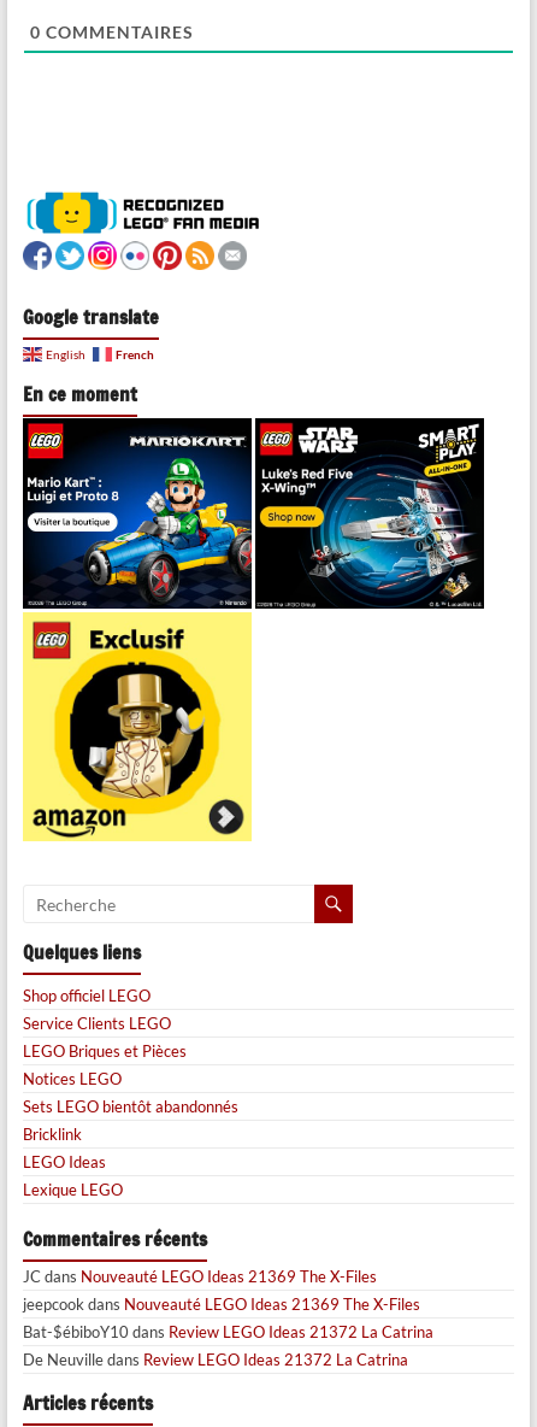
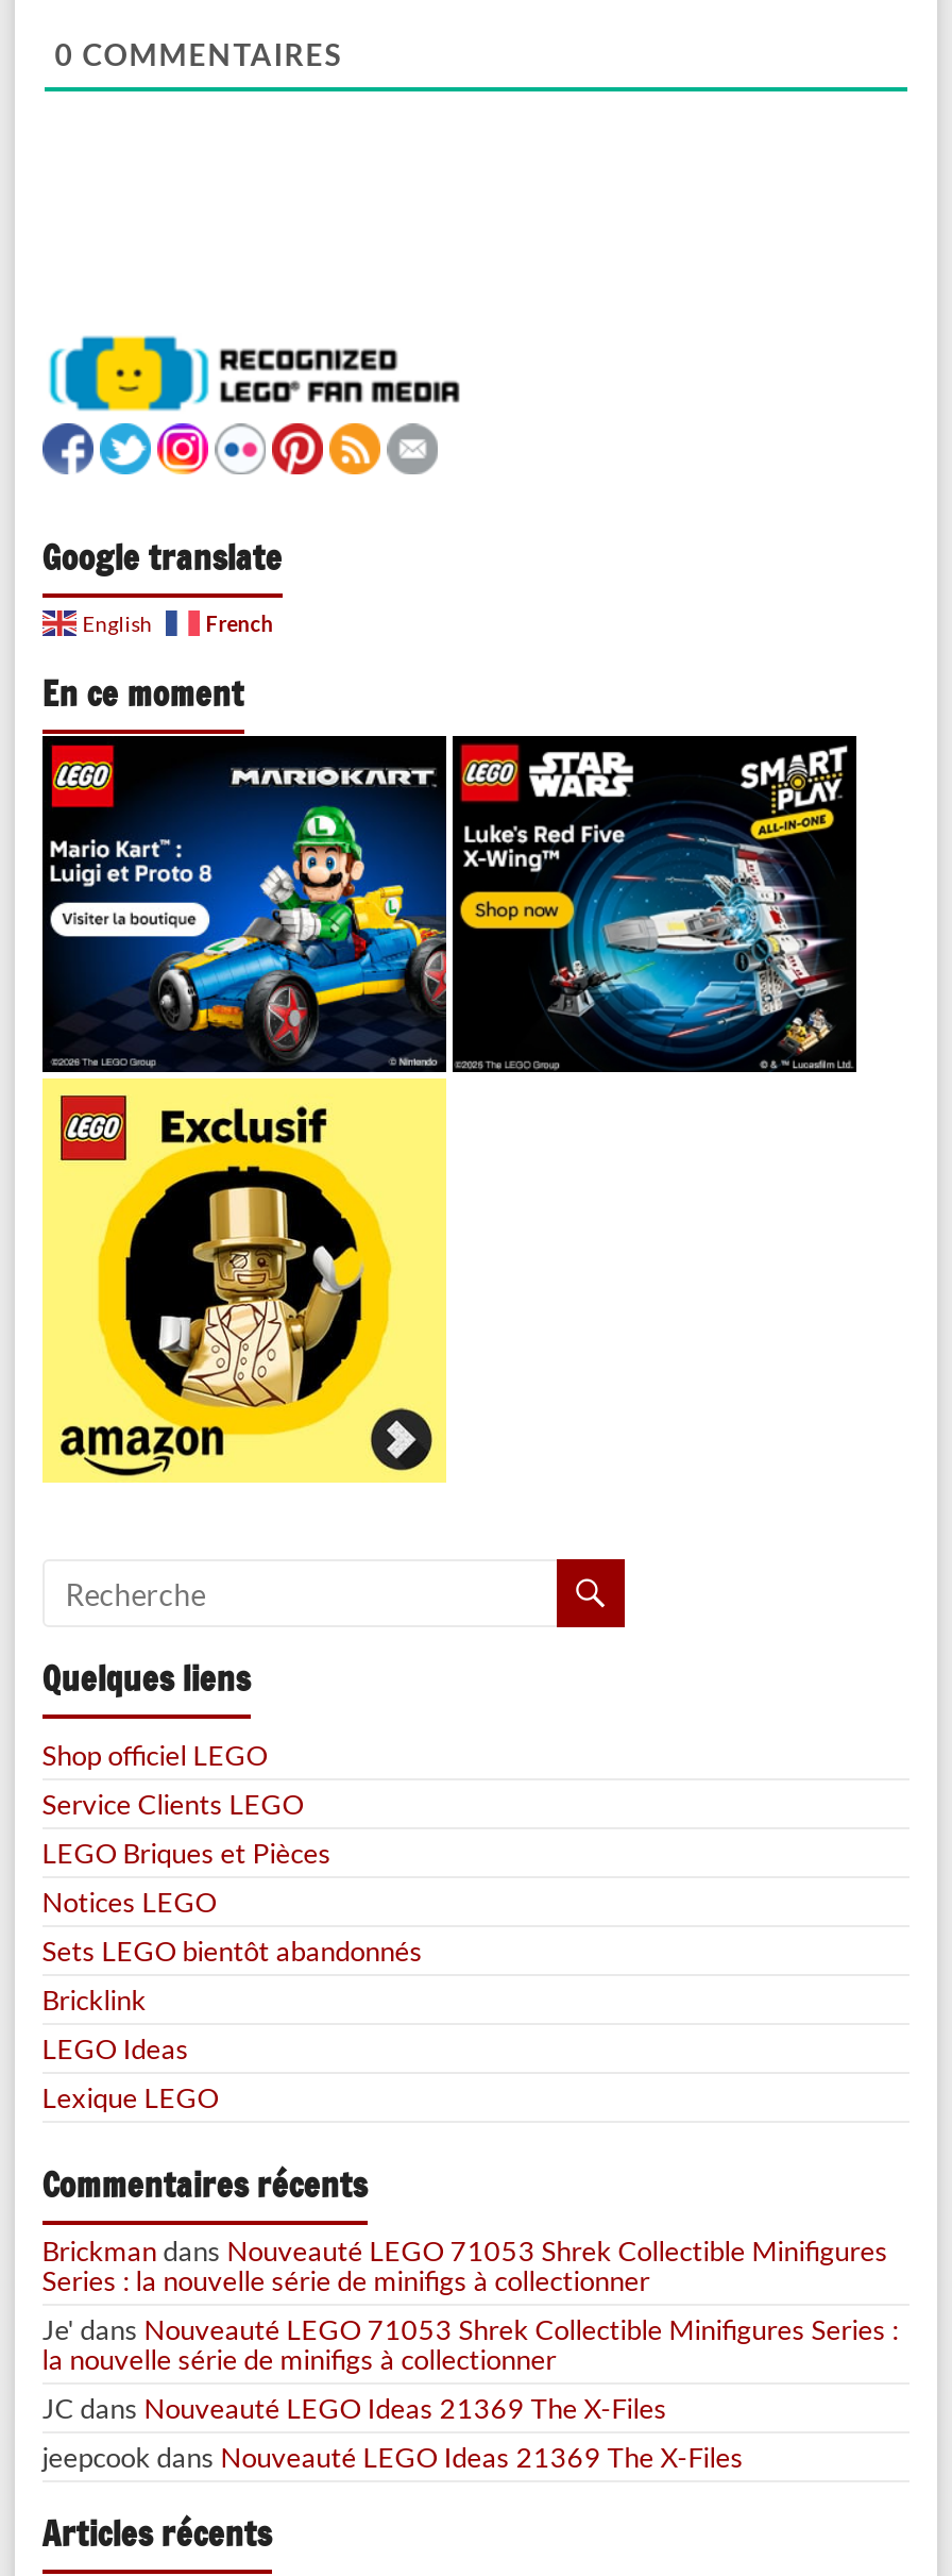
none -> [42,2234,898,2376] Brickman dans Nouveauté LEGO 71053 Shrek Collectible Minifigures | Series : la nouvelle série de minifigs à collectionner | Je' dans Nouveauté LEGO 71053 Shrek Collectible Minifigures Series : | la nouvelle série de minifigs à collectionner
moved [23,1267,420,1314] -> [42,2391,743,2474]: JC dans Nouveauté LEGO Ideas 21369 The X-Files | jeepcook dans Nouveauté LEGO Ideas 21369 The X-Files
[23,1322,433,1369] Bat-$ébiboY10 dans Review LEGO Ideas 21372 La Catrina | De Neuville dans Review LEGO Ideas 21372 La Catrina -> none

